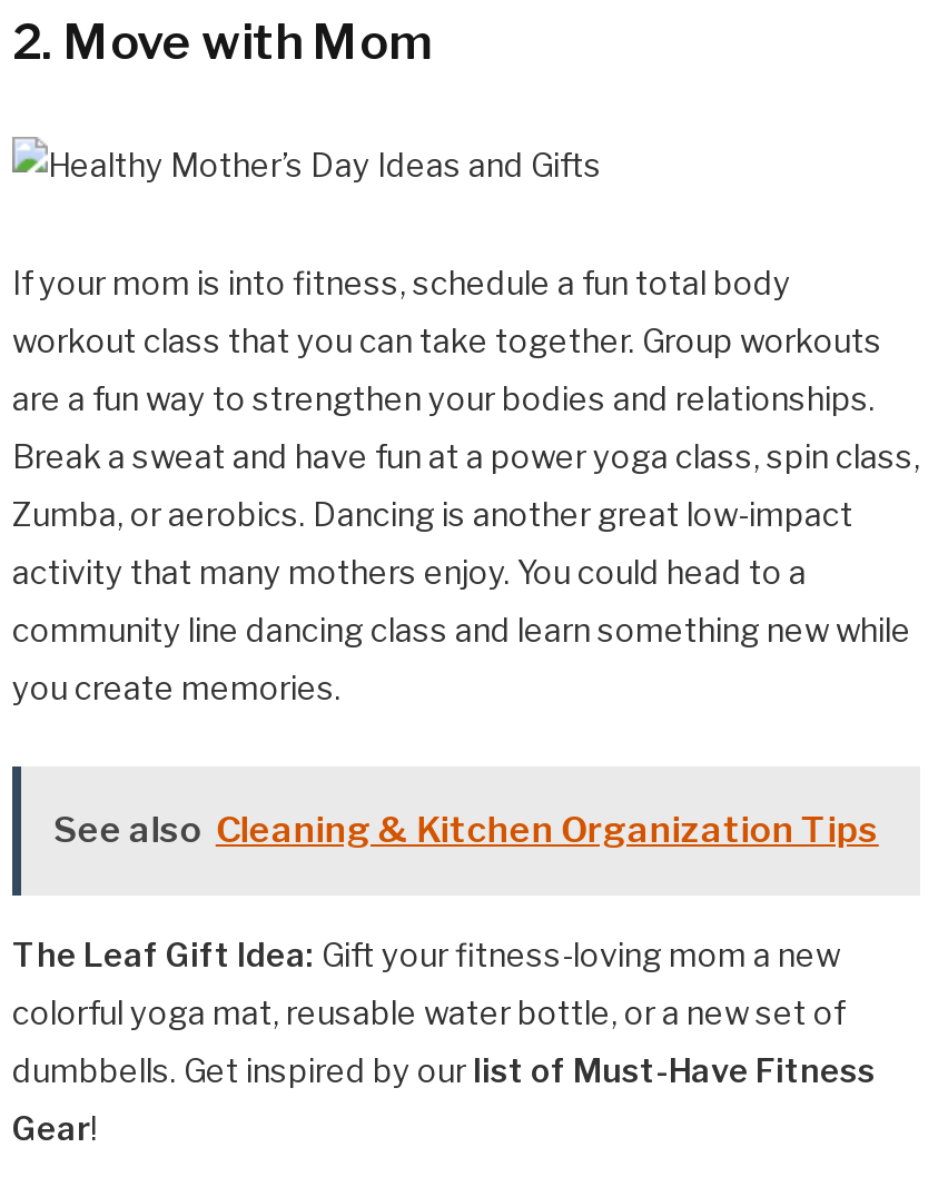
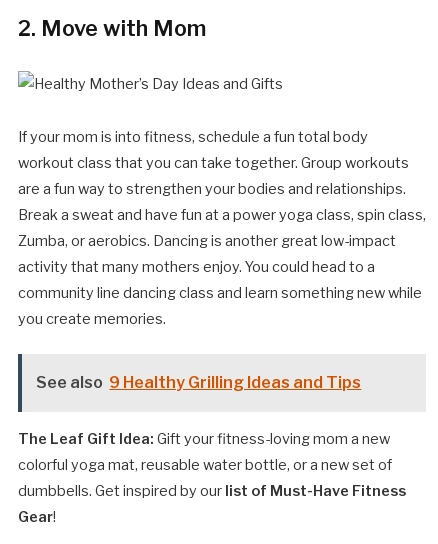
[53,810,879,852] See also Cleaning & Kitchen Organization Tips -> [36,373,361,392] See also 9 Healthy Grilling Ideas and Tips

